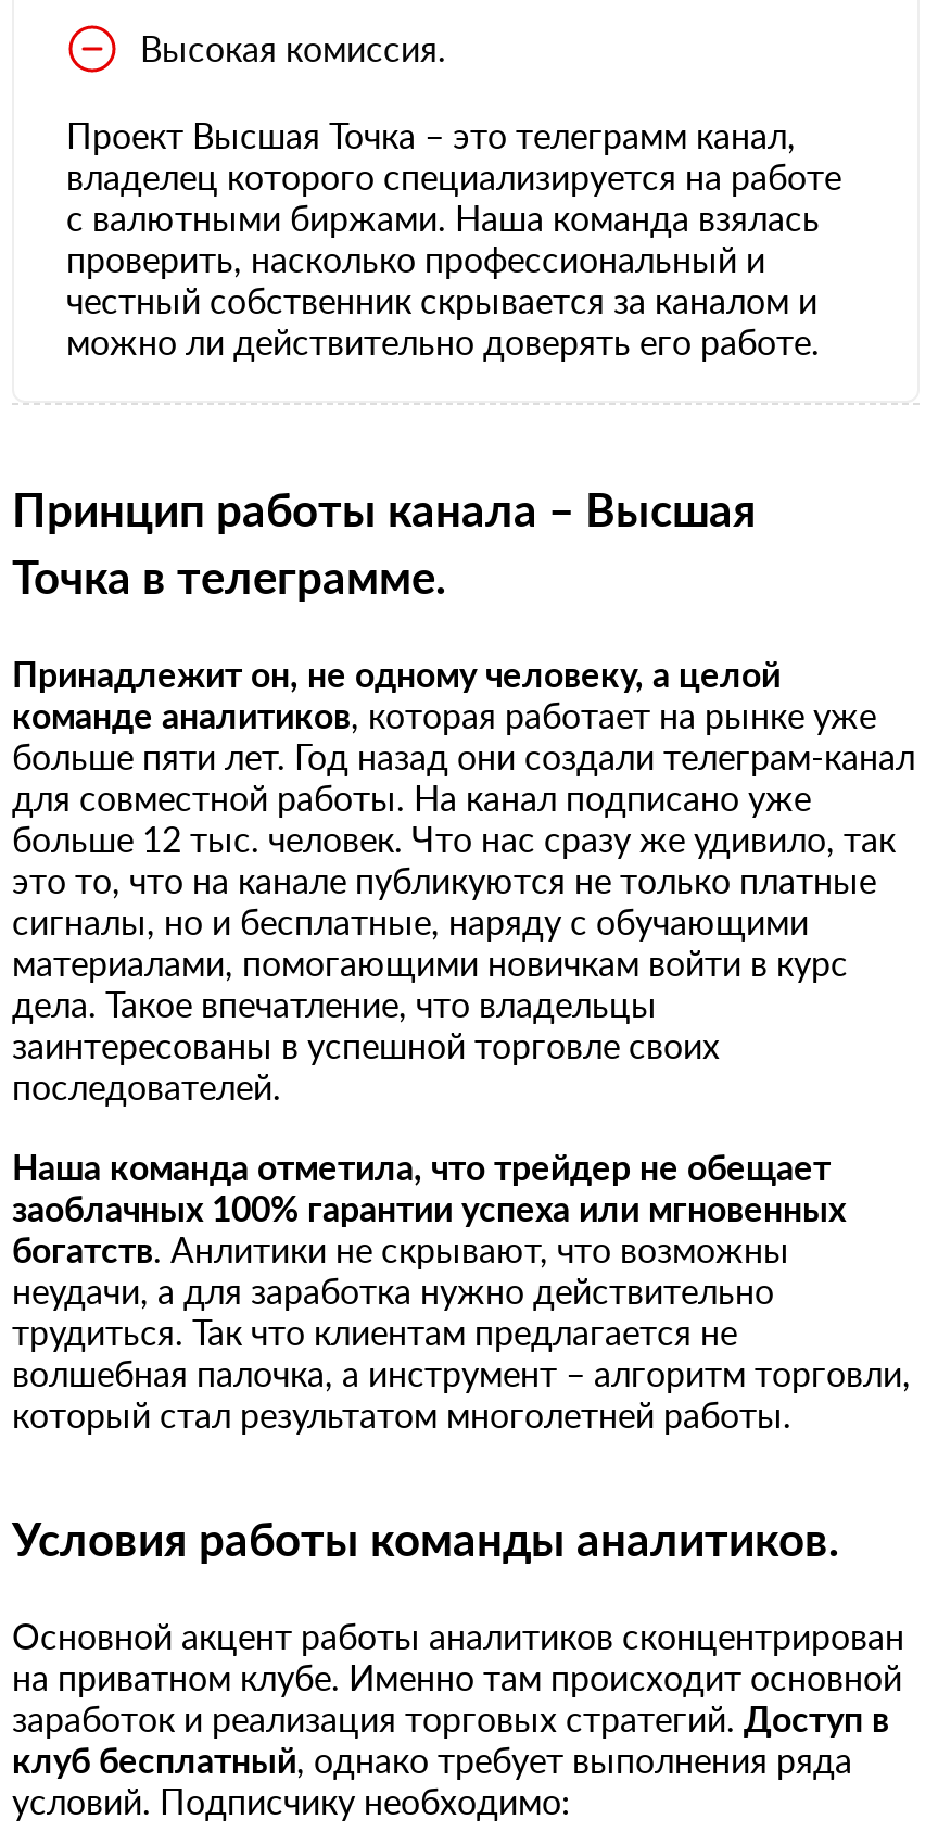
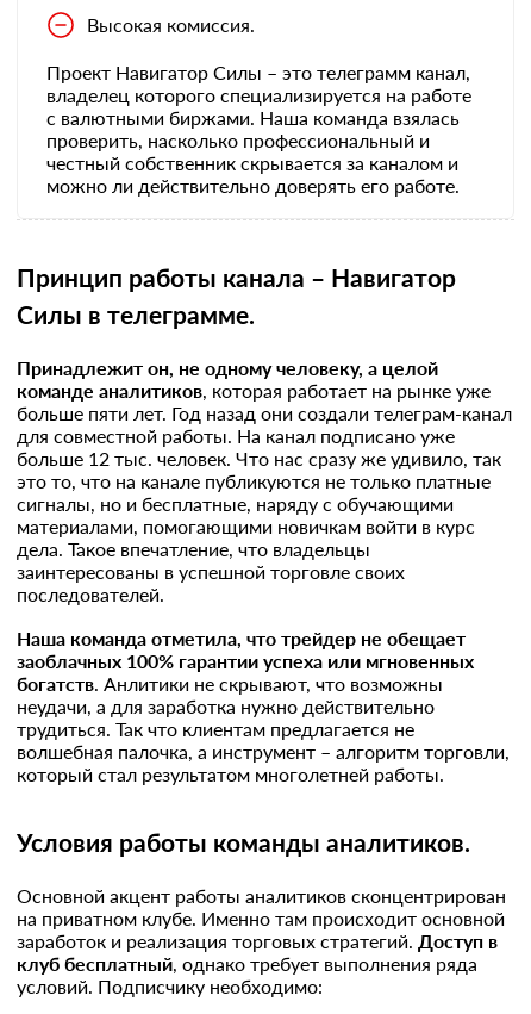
[66,114,796,155] Проект Высшая Точка – это телеграмм канал, -> [46,61,470,83] Проект Навигатор Силы – это телеграмм канал,
[12,481,757,535] Принцип работы канала – Высшая -> [17,262,456,292] Принцип работы канала – Навигатор
[12,548,446,603] Точка в телеграмме. -> [17,299,255,329] Силы в телеграмме.

